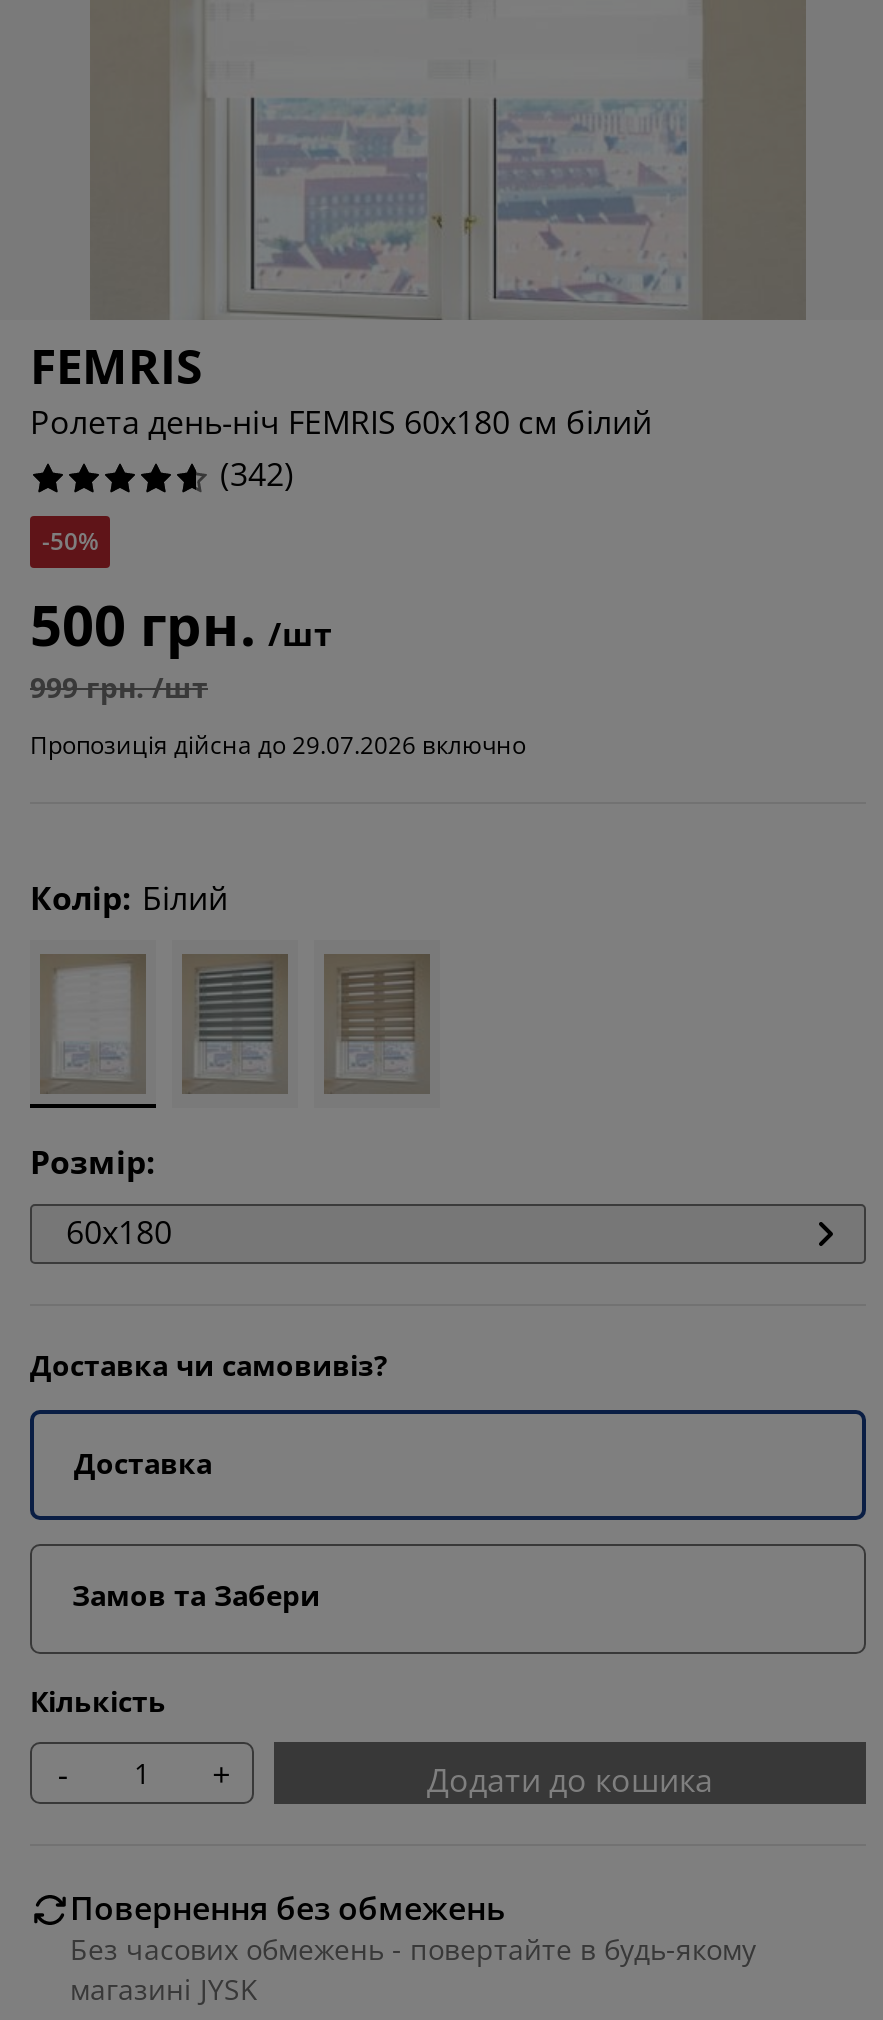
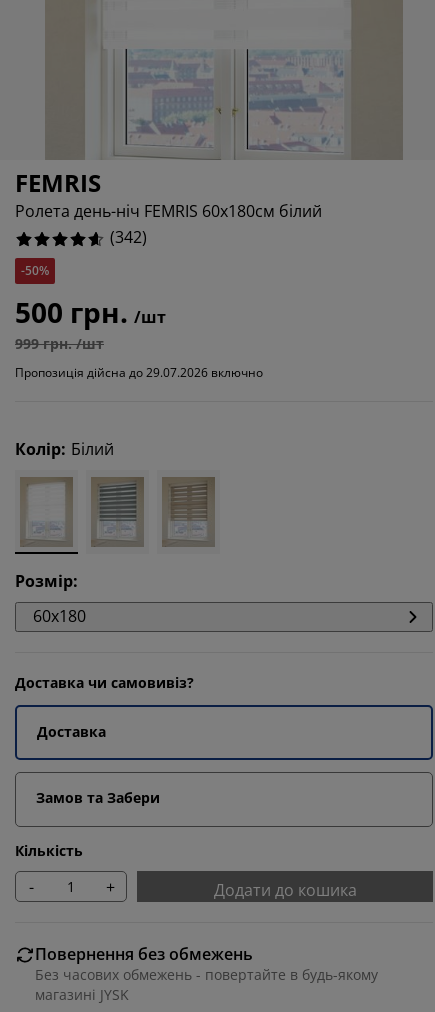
[30,400,652,444] Ролета день-ніч FEMRIS 60x180 см білий -> [15,200,322,222] Ролета день-ніч FEMRIS 60x180см білий

